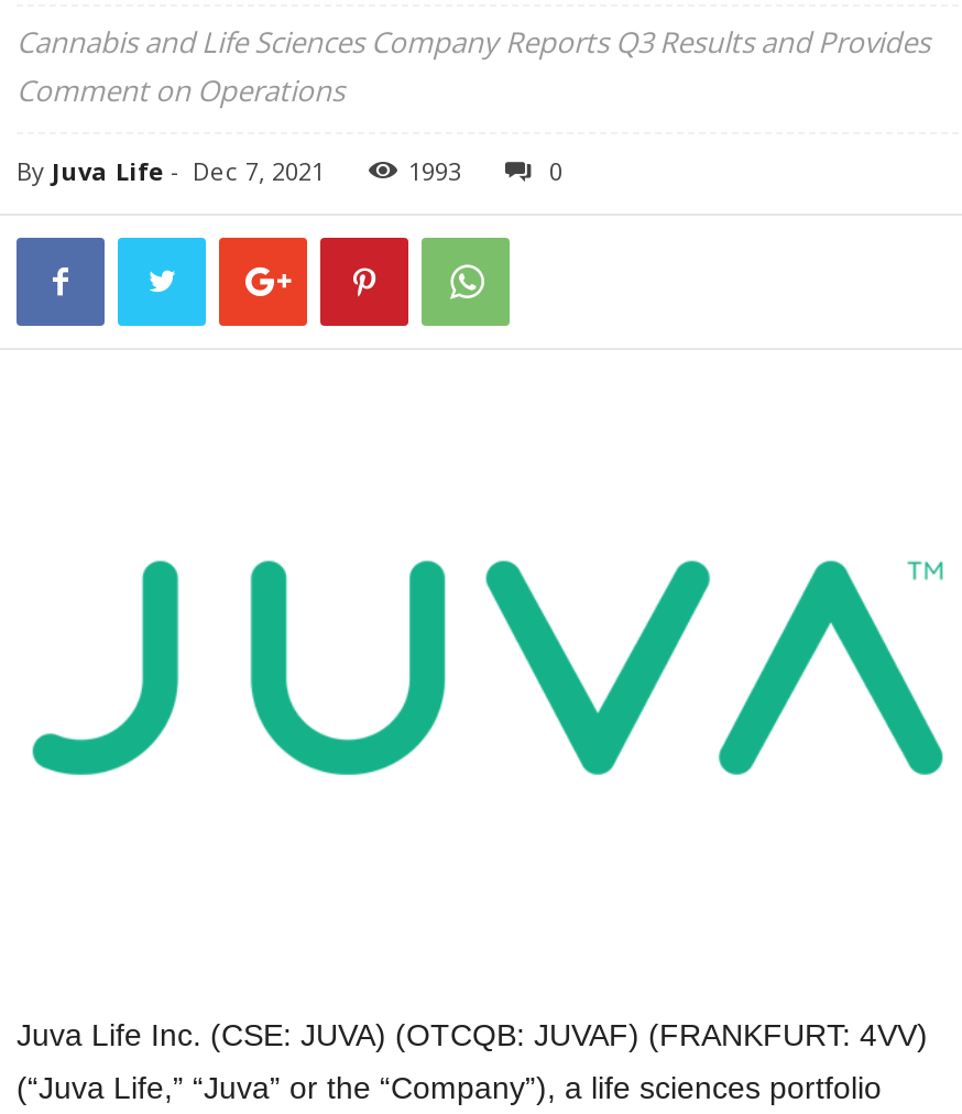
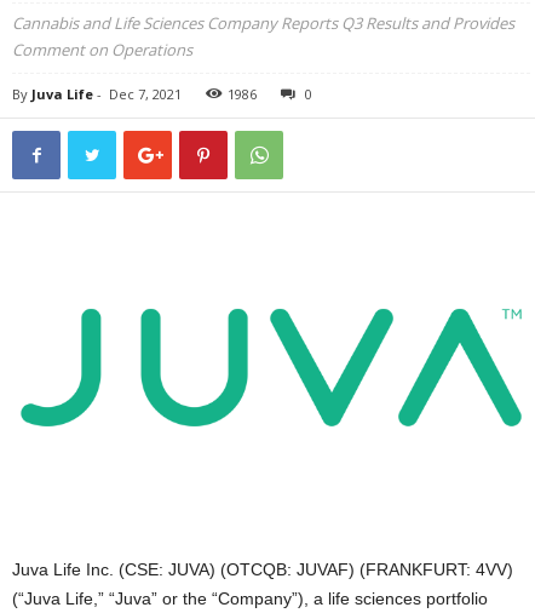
[408,154,461,187] 1993 -> [228,85,257,103] 1986

